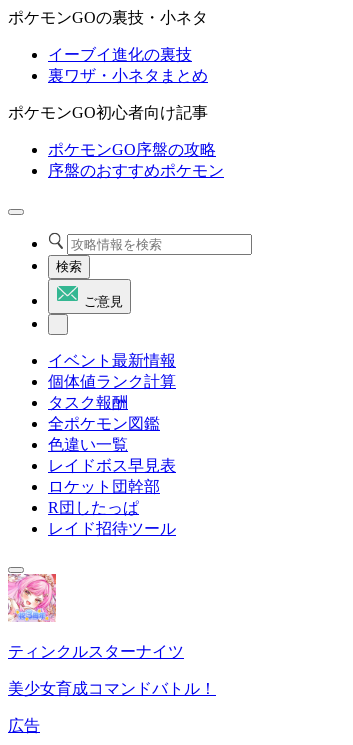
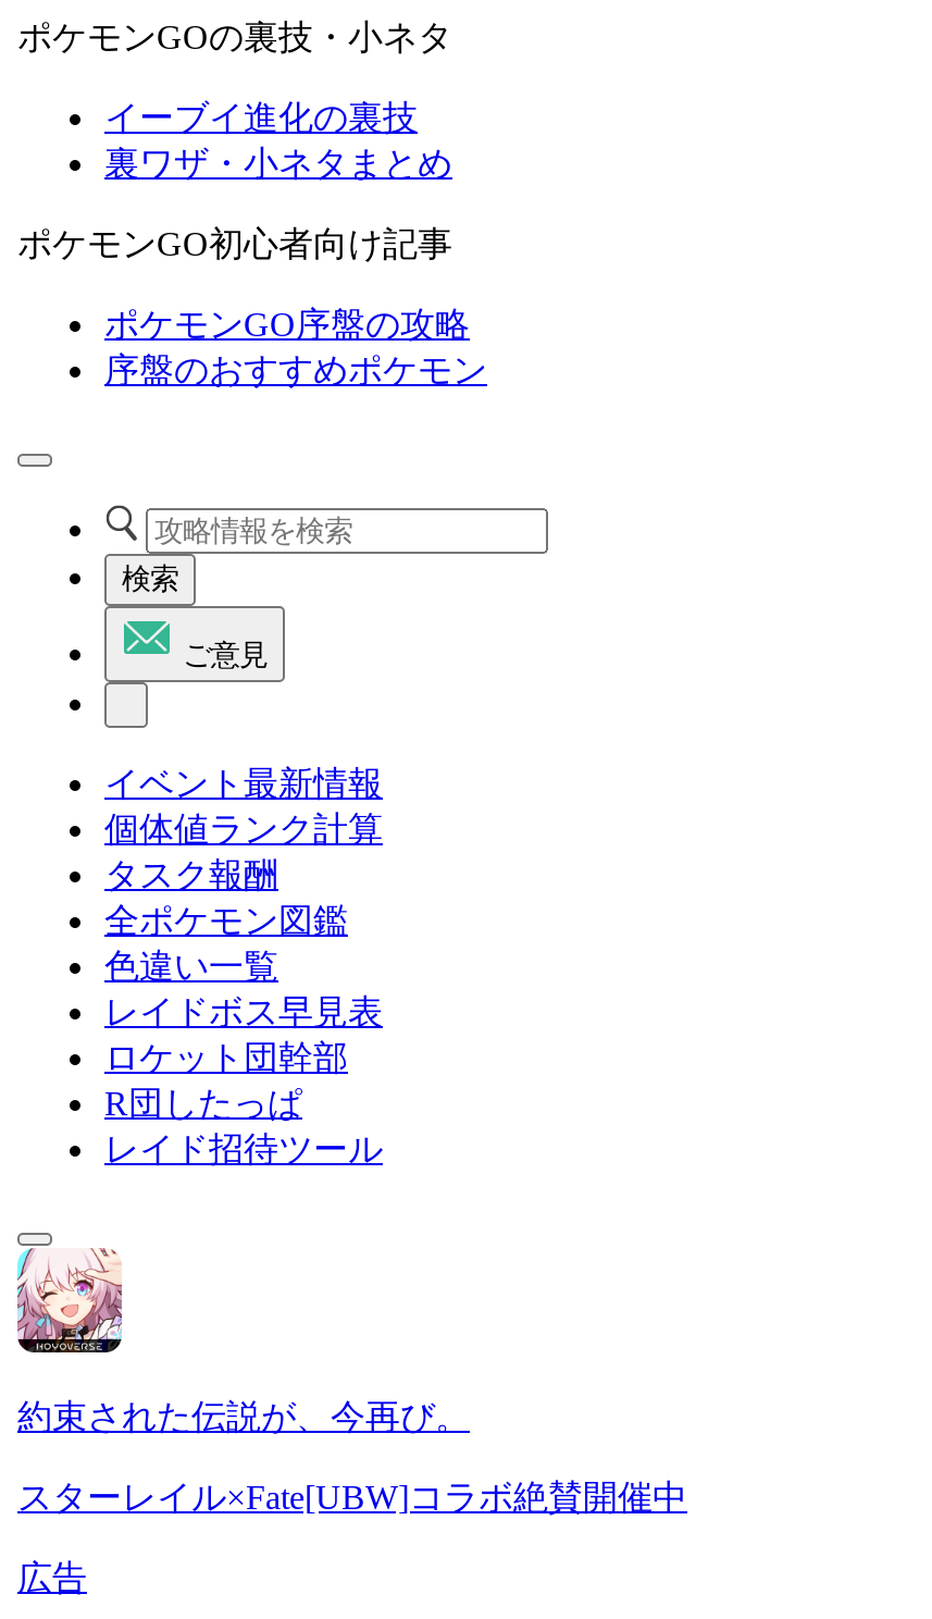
[7,573,184,660] [image] | ティンクルスターナイツ -> [15,1246,470,1435] [image] | 約束された伝説が、今再び。
[8,680,216,697] 美少女育成コマンドバトル！ -> [17,1479,687,1516] スターレイル×Fate[UBW]コラボ絶賛開催中

